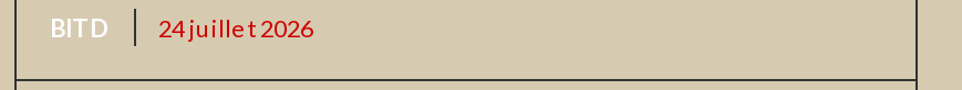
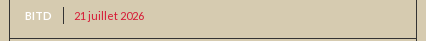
[50,14,313,42] BITD 24 juillet 2026 -> [25,9,144,22] BITD 21 juillet 2026

